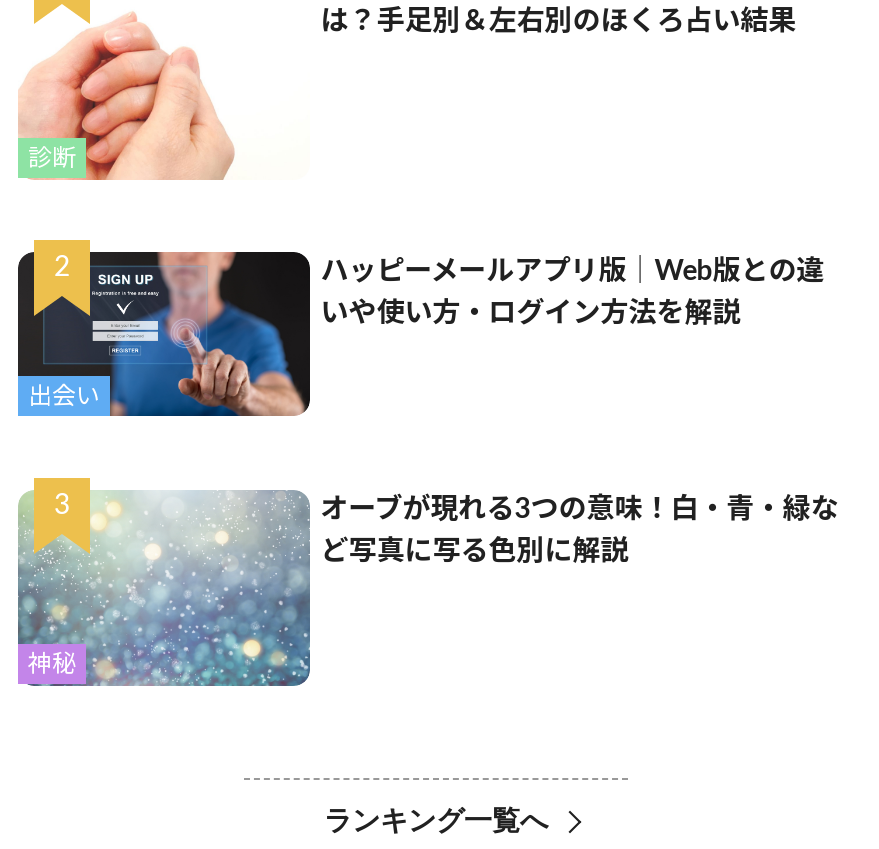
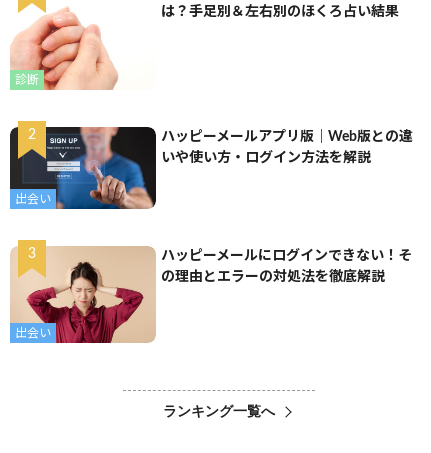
[16,477,312,687] [image] | 神秘 -> [11,246,156,344] [image] | 出会い
[321,497,839,525] オーブが現れる3つの意味！白・青・緑な -> [161,249,412,263] ハッピーメールにログインできない！そ
[321,539,629,567] ど写真に写る色別に解説 -> [161,270,385,284] の理由とエラーの対処法を徹底解説

